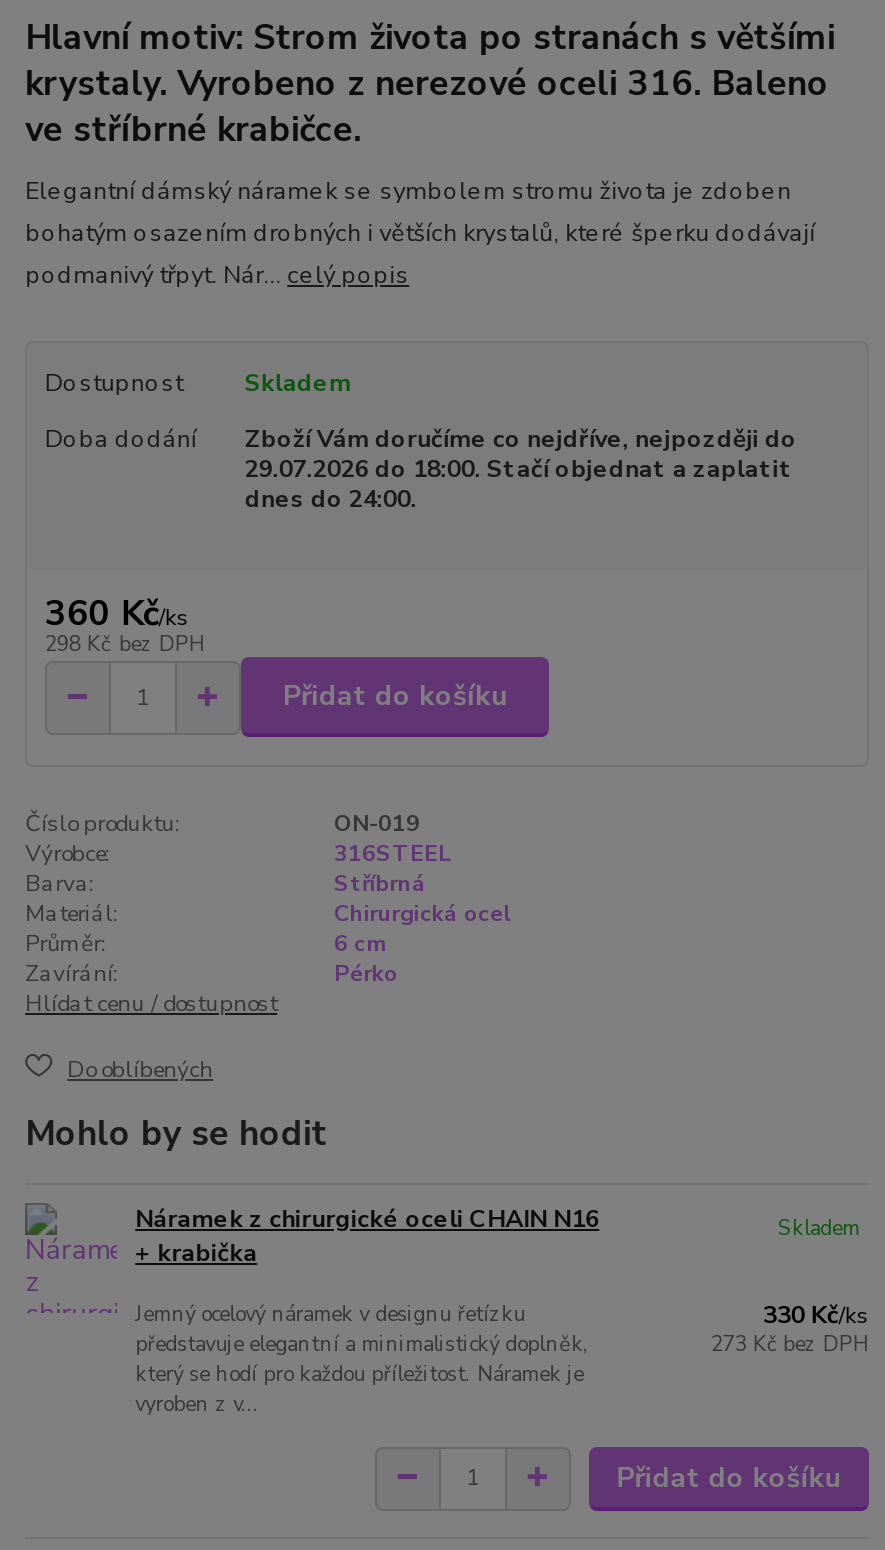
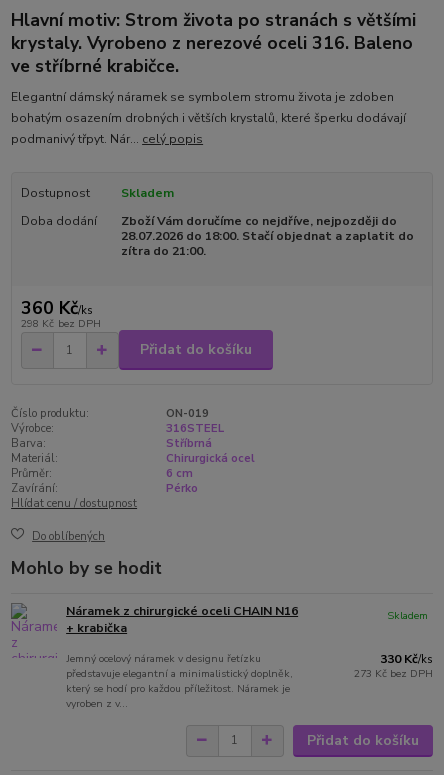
[245,454,793,516] 29.07.2026 do 18:00. Stačí objednat a zaplatit | dnes do 24:00. -> [121,228,414,259] 28.07.2026 do 18:00. Stačí objednat a zaplatit do | zítra do 21:00.

